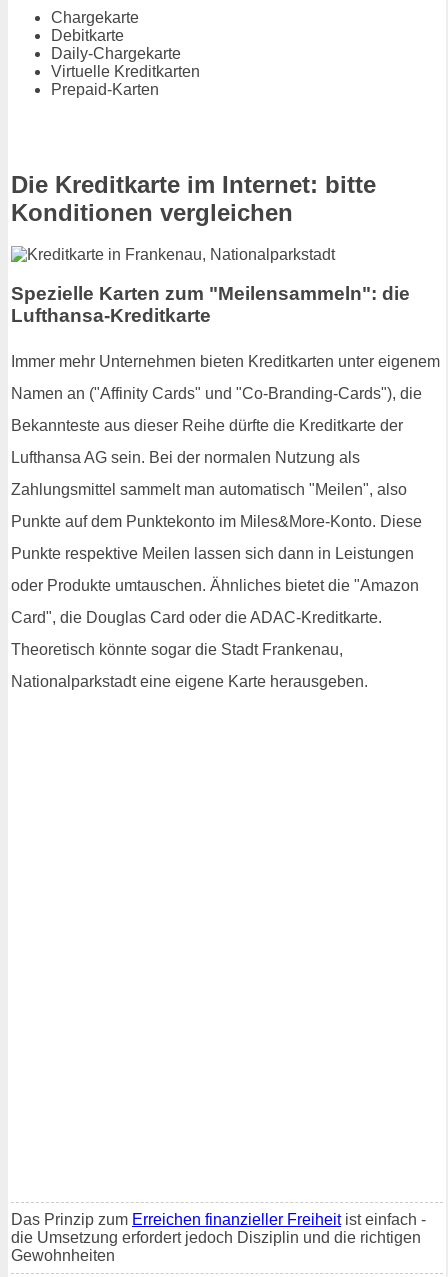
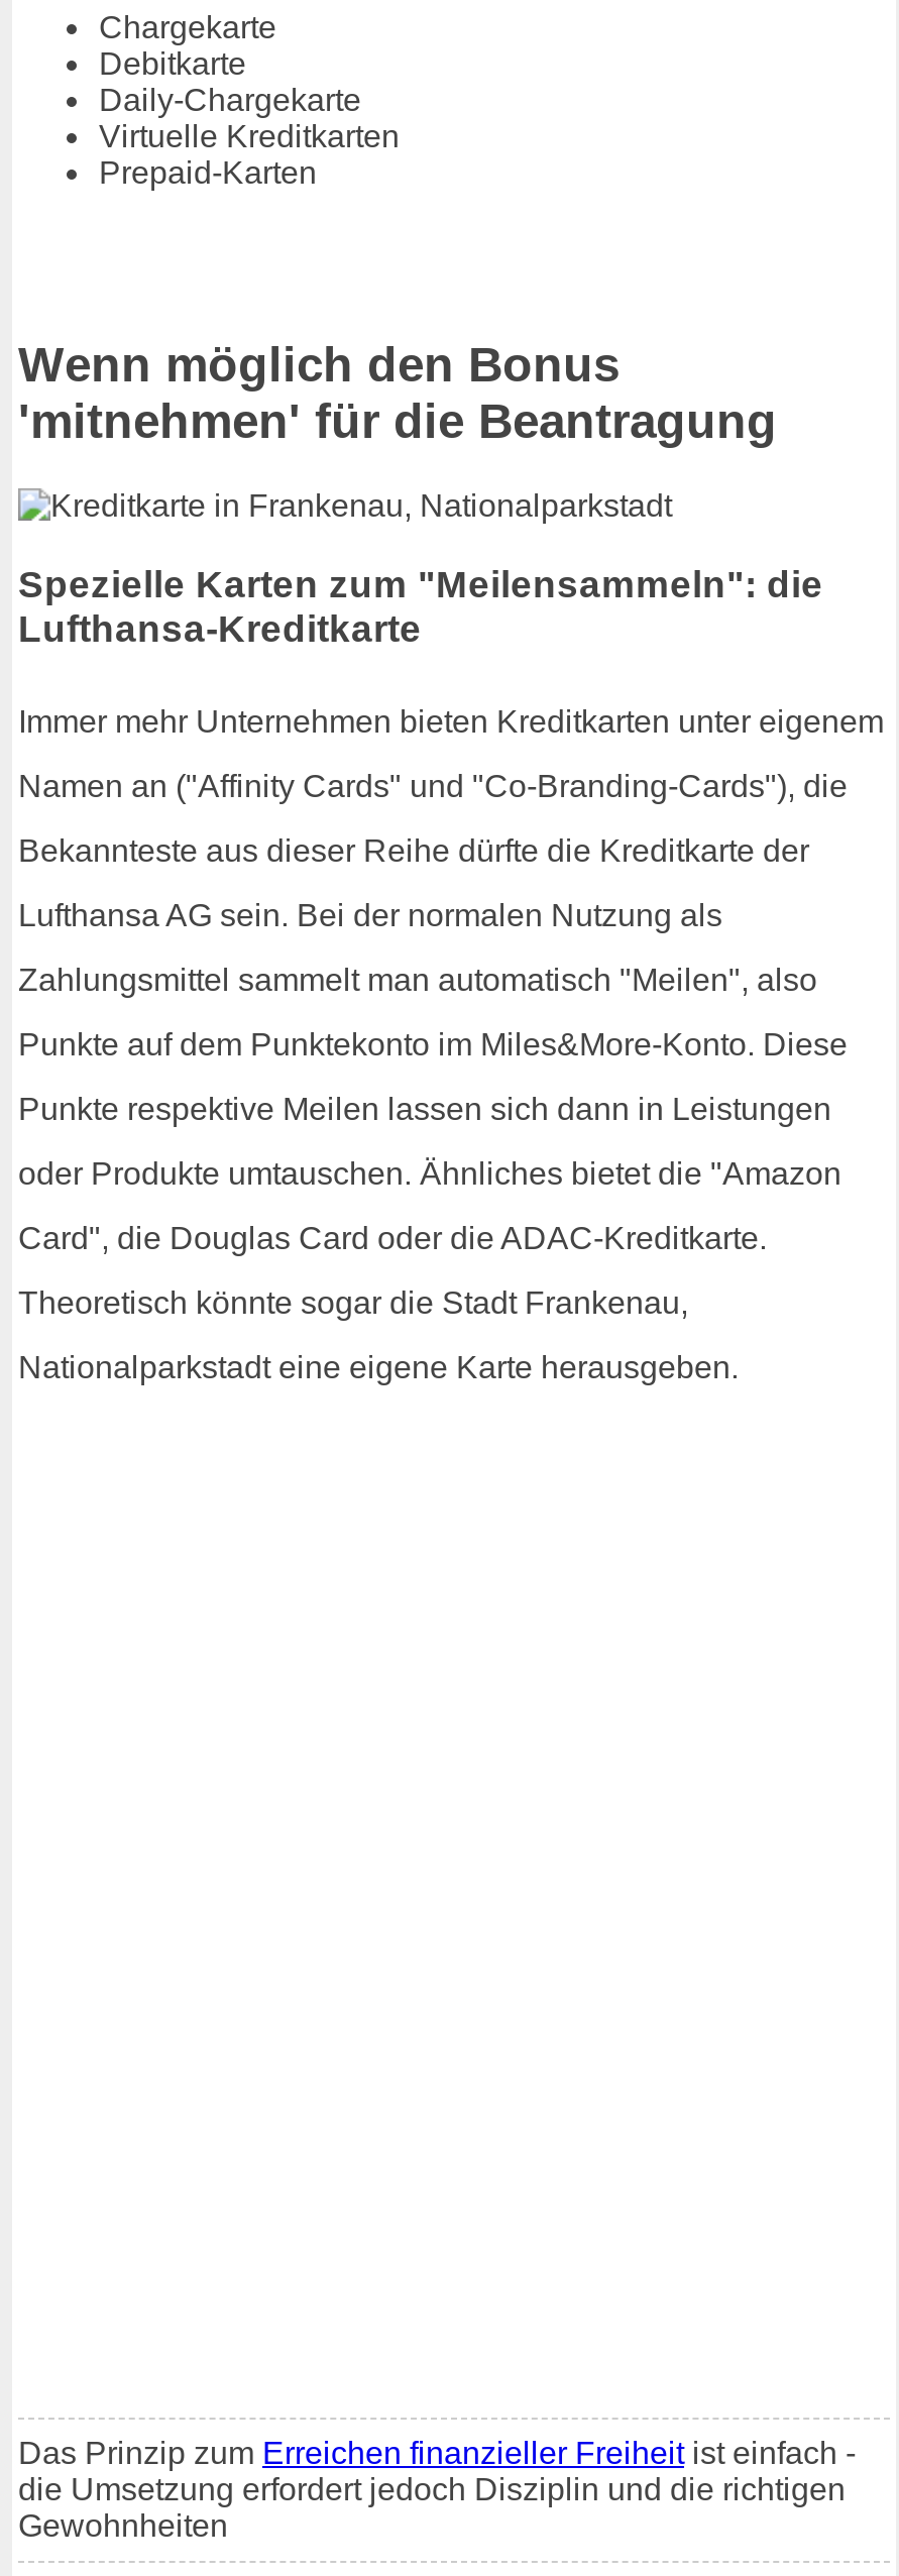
[11,170,376,225] Die Kreditkarte im Internet: bitte | Konditionen vergleichen -> [18,336,777,447] Wenn möglich den Bonus | 'mitnehmen' für die Beantragung

